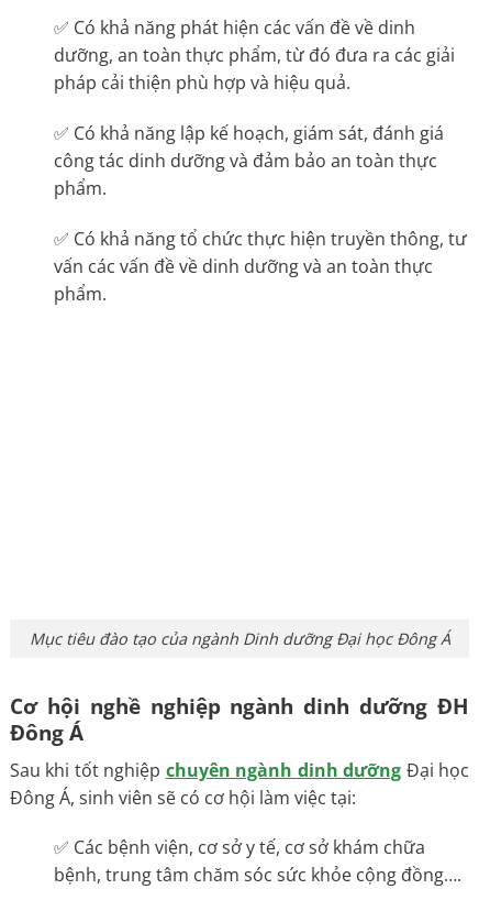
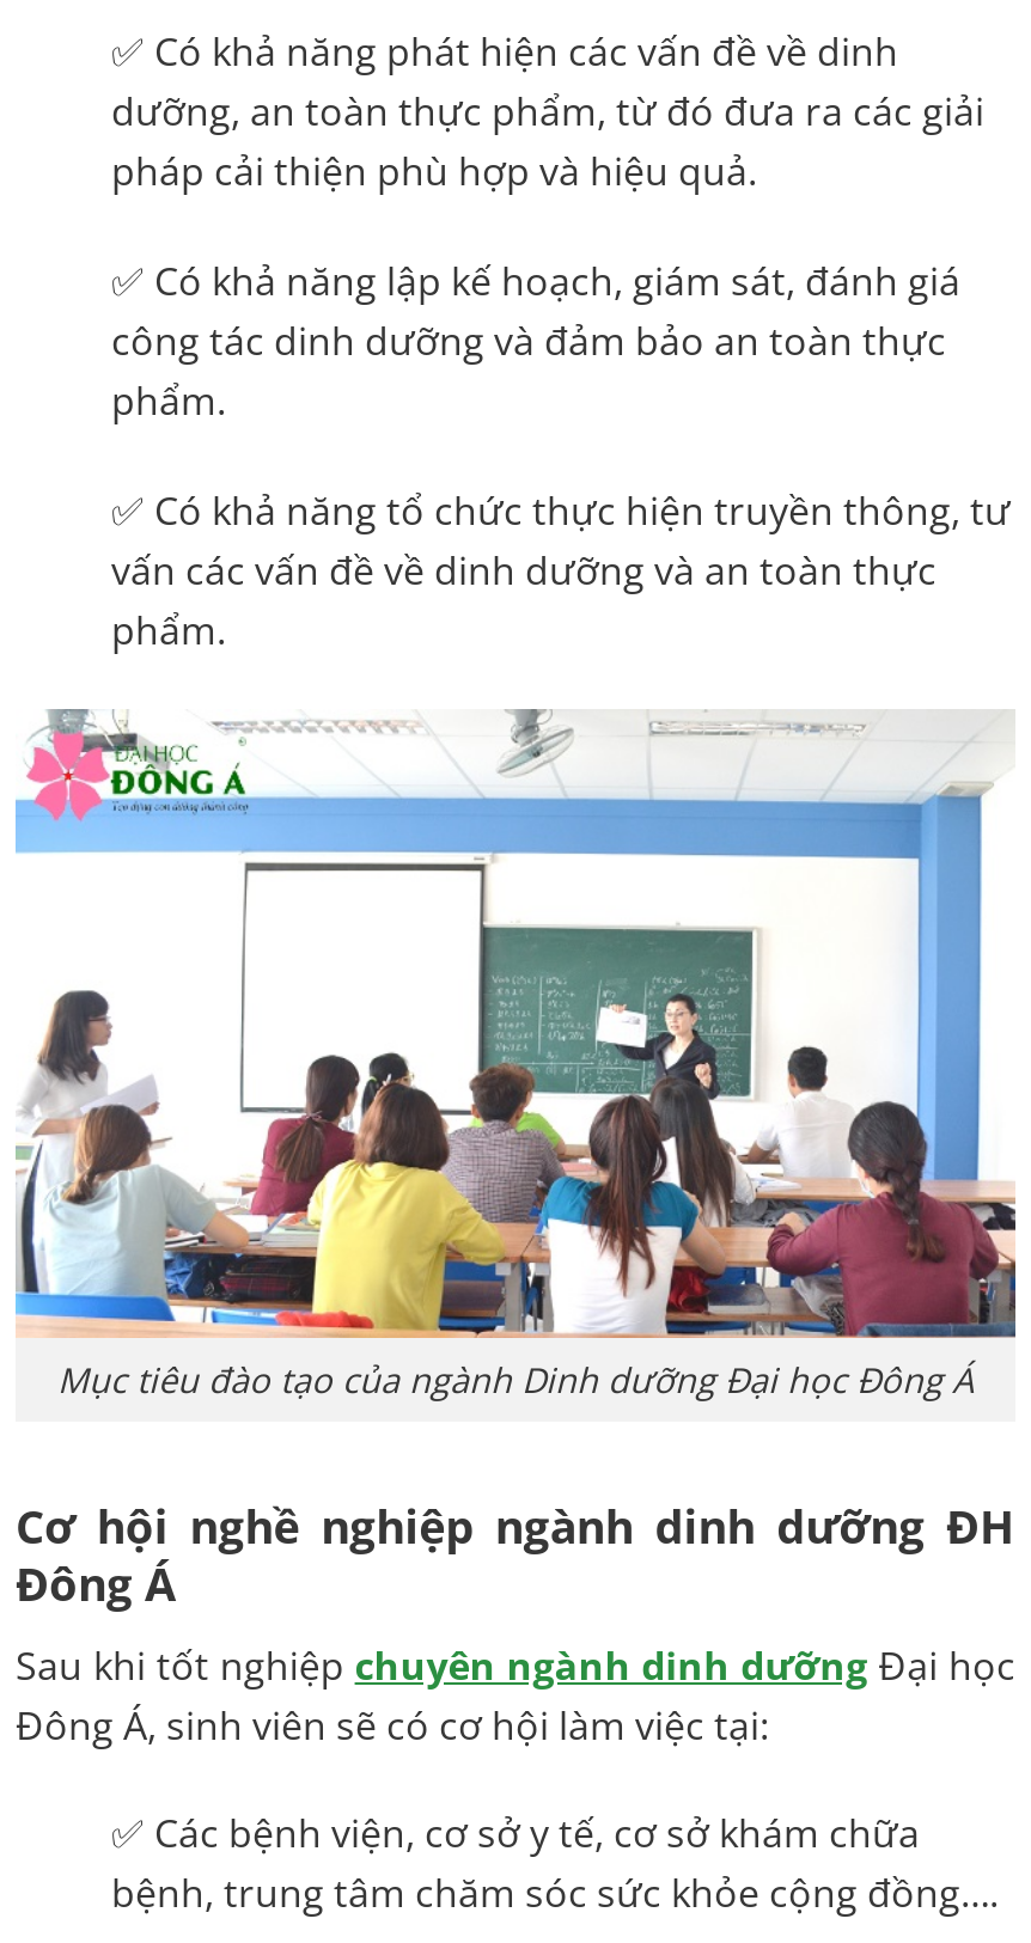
none -> [13,707,1018,1340] [image]

